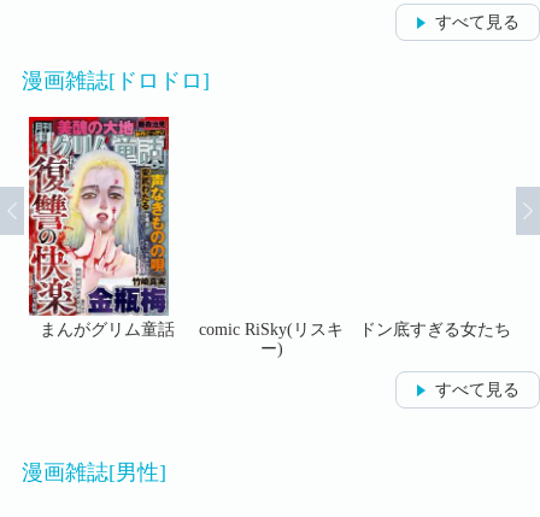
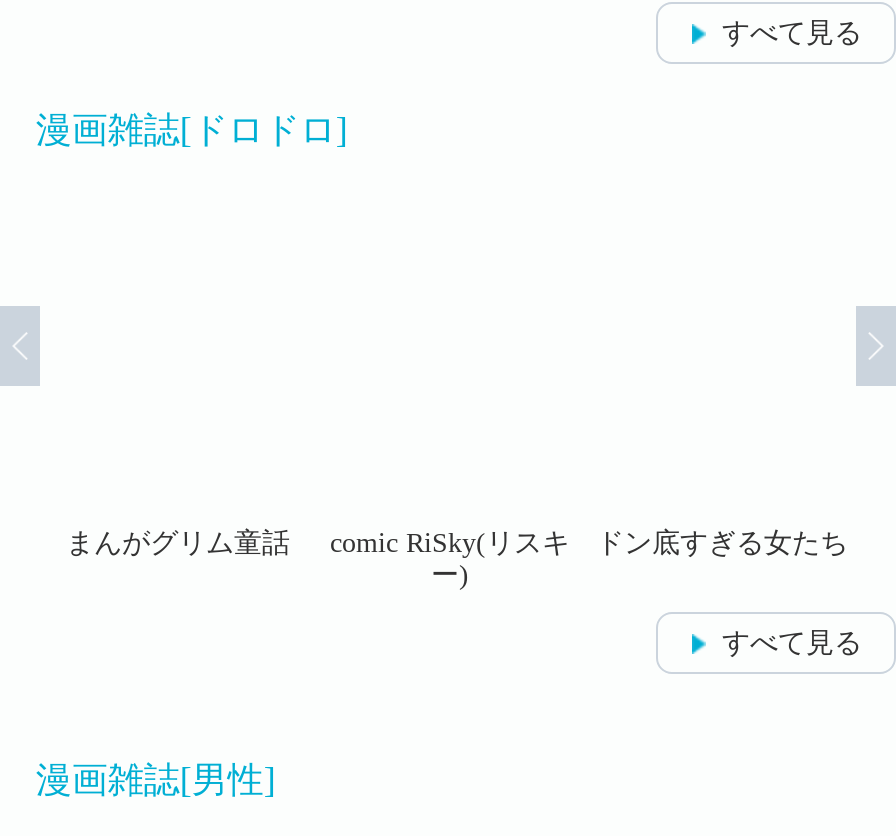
[28,116,170,317] [image] -> none

